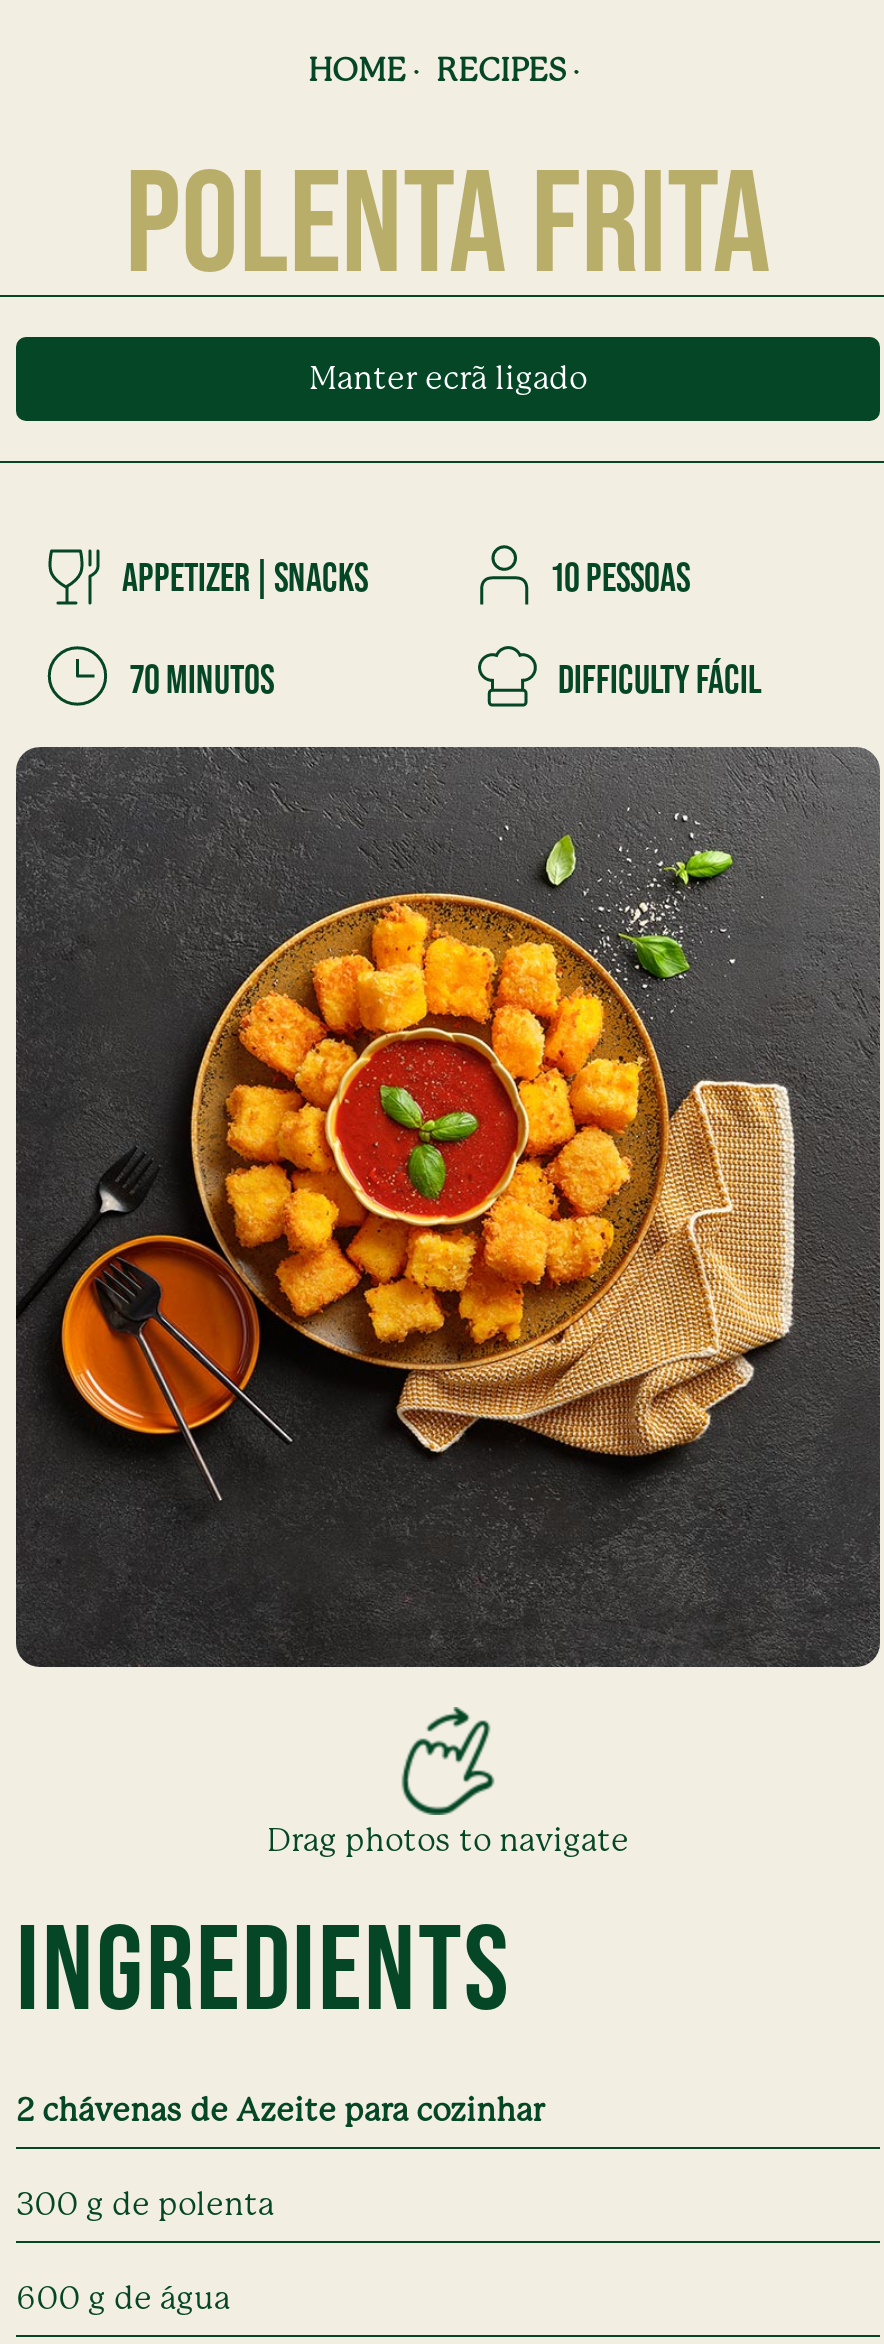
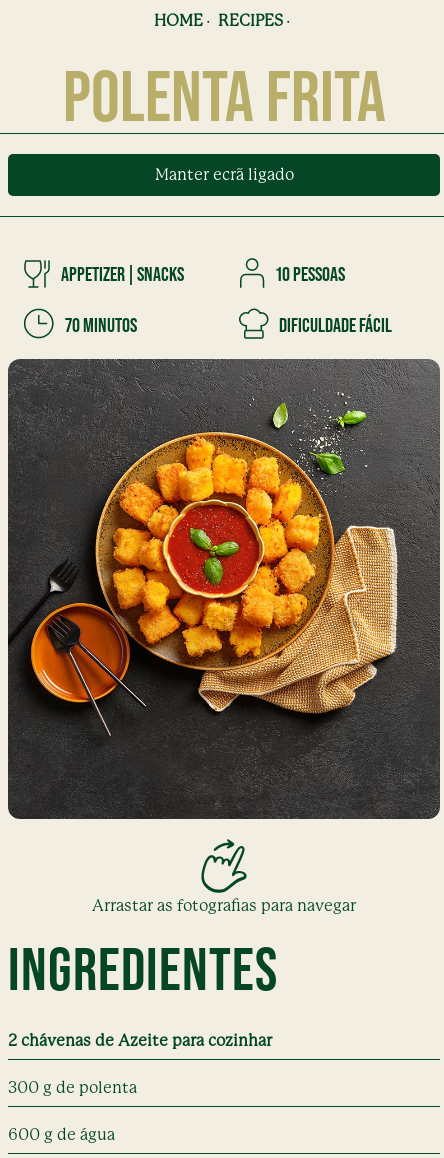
[558,652,762,700] DIFFICULTY FÁCIL -> [279,311,392,335] DIFICULDADE FÁCIL
[16,1821,629,2033] Drag photos to navigate | INGREDIENTS -> [8,896,356,1002] Arrastar as fotografias para navegar | INGREDIENTES

